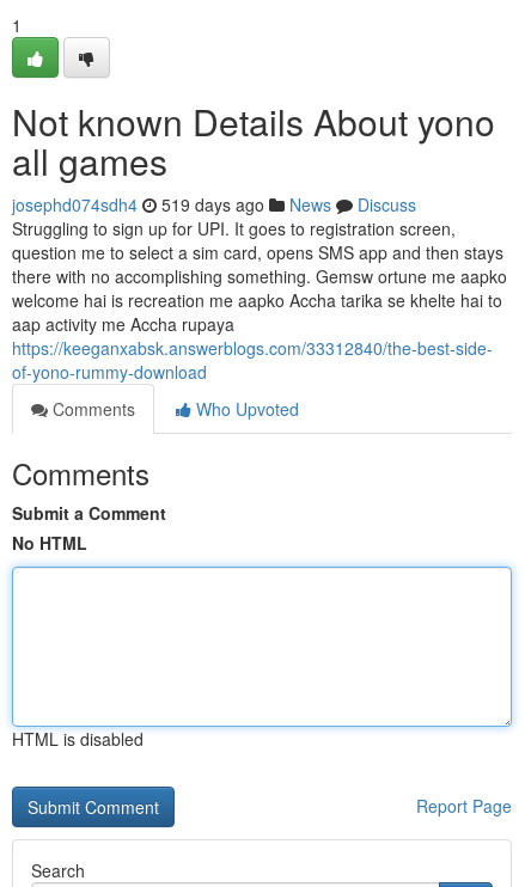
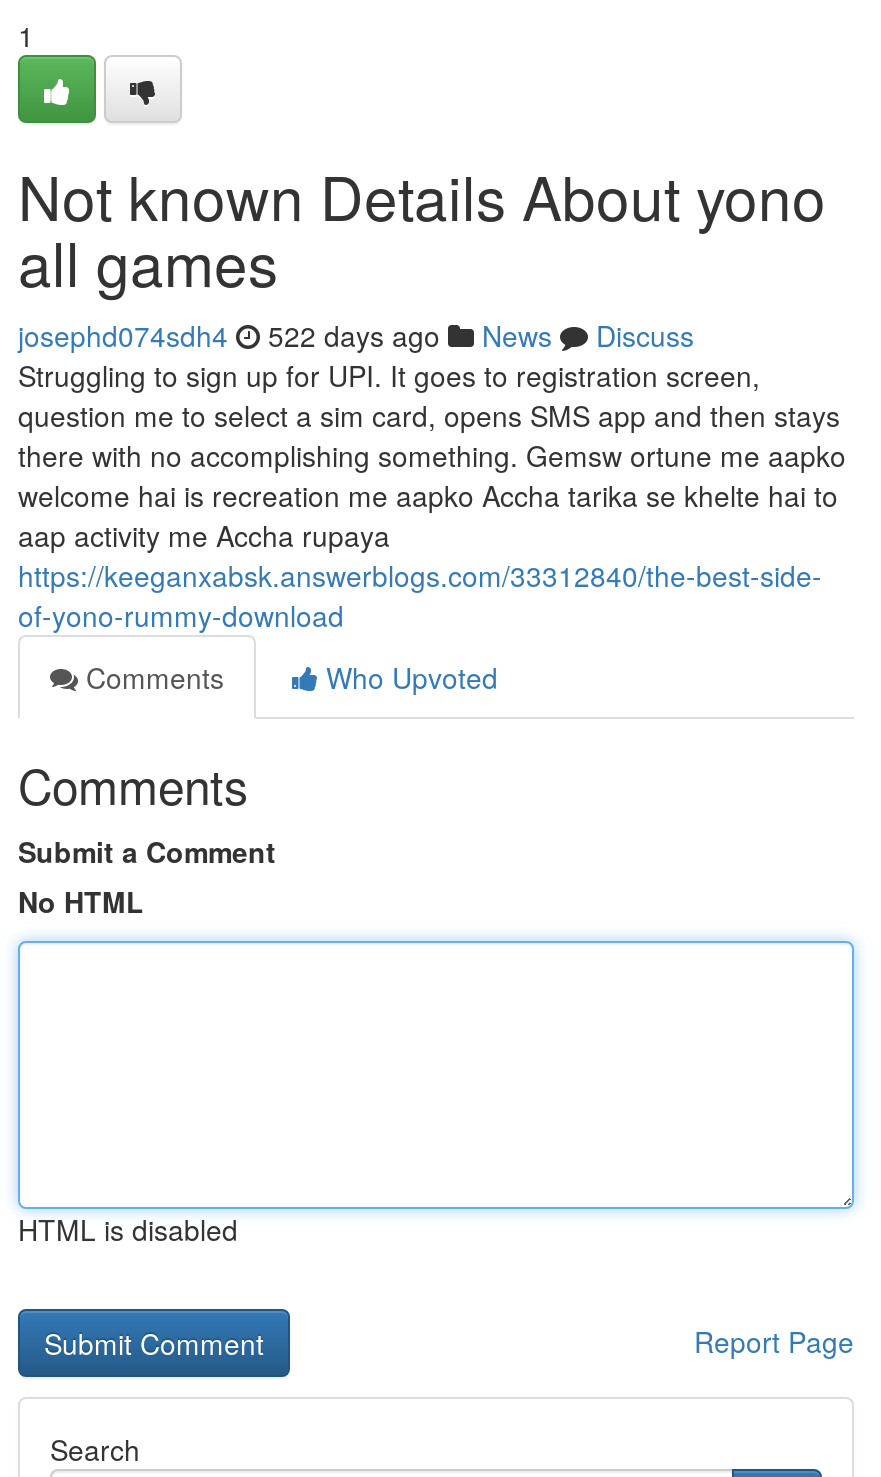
[12,192,416,216] josephd074sdh4 519 days ago News Discuss -> [18,315,694,355] josephd074sdh4 522 days ago News Discuss

